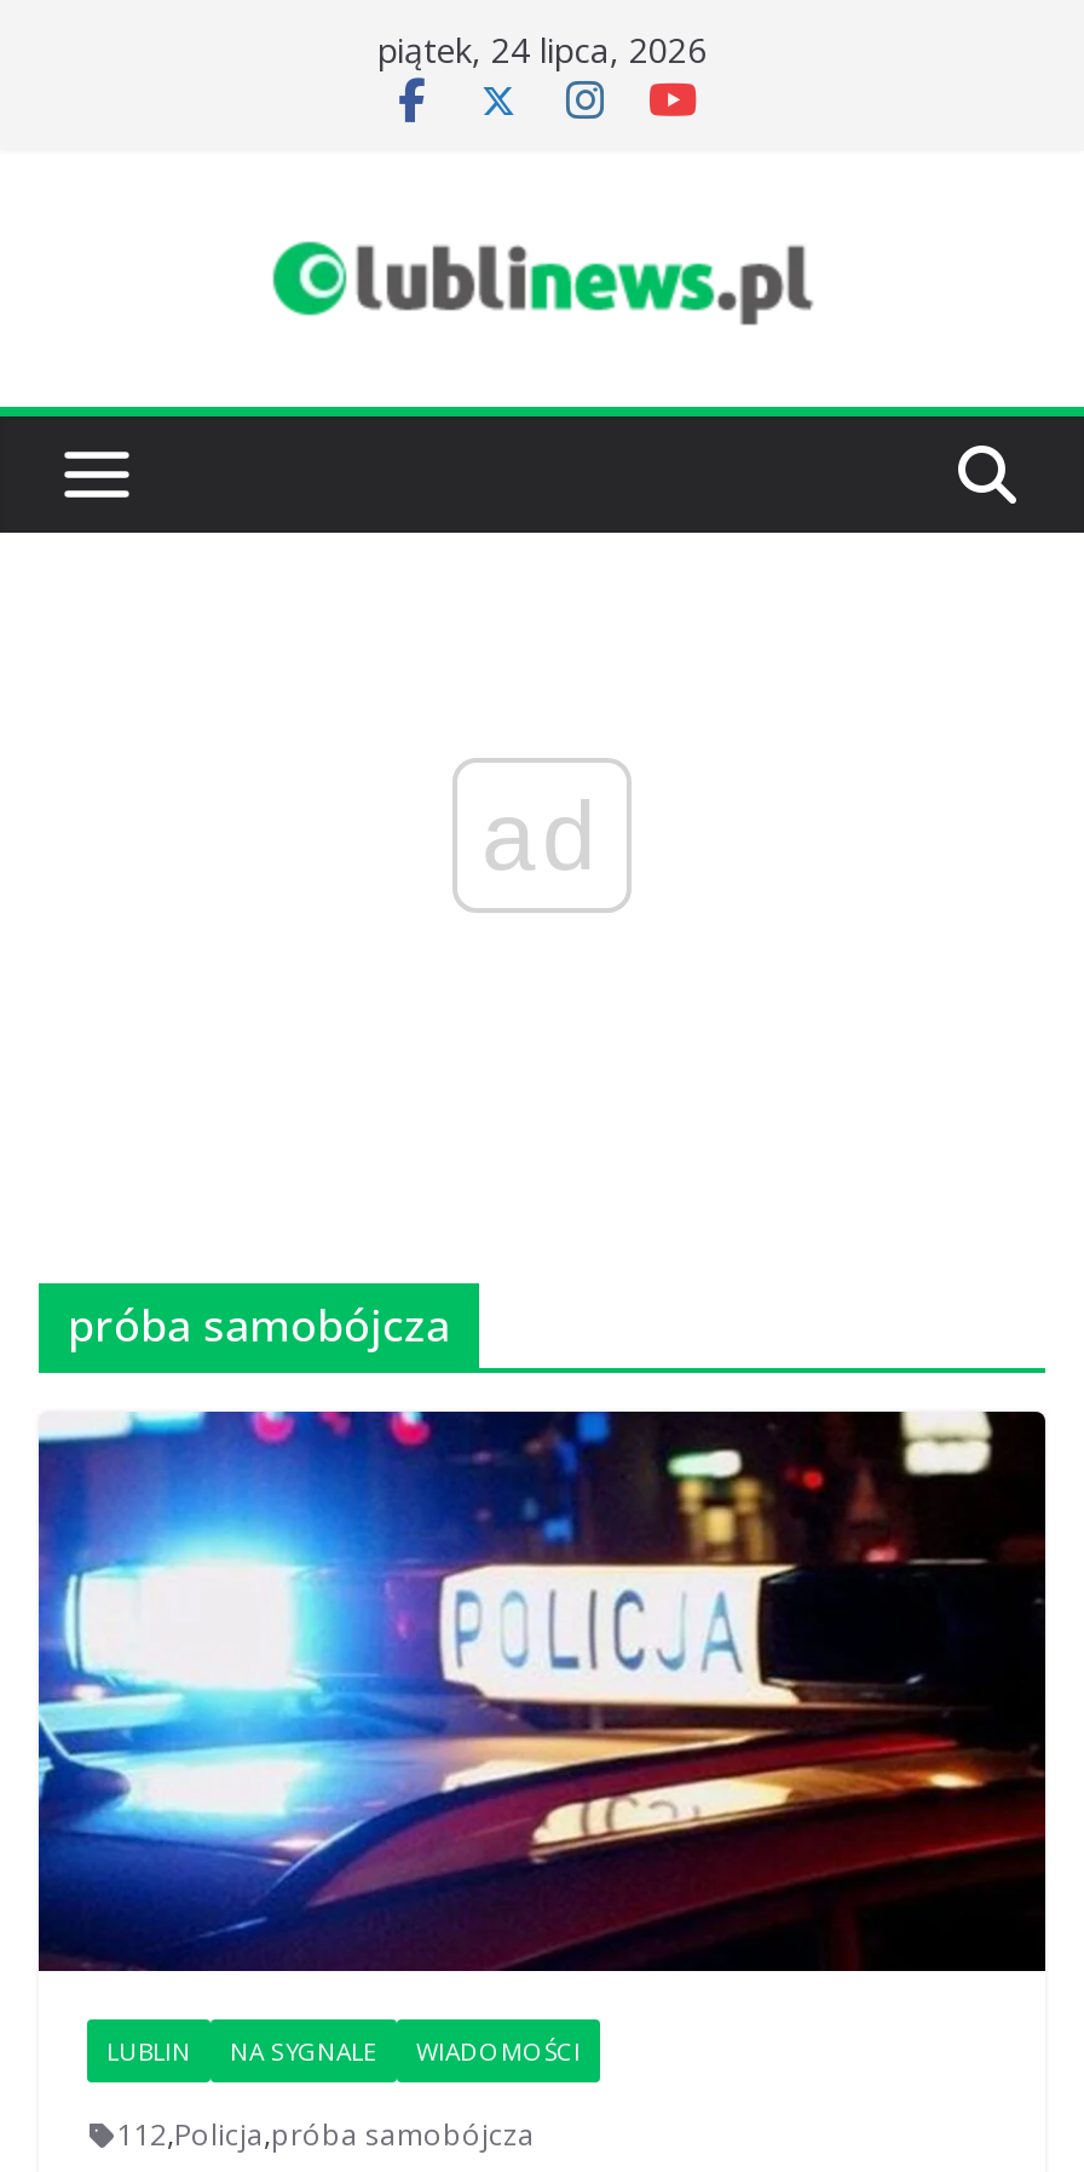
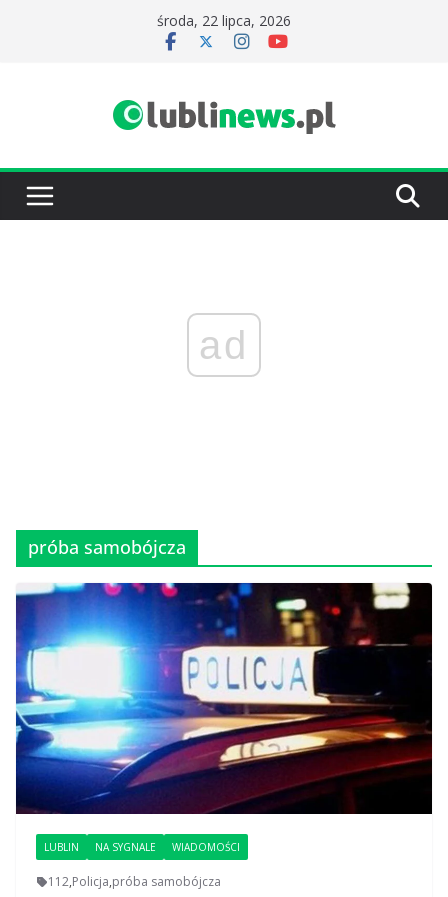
[377,27,707,73] piątek, 24 lipca, 2026 -> [157,11,291,30] środa, 22 lipca, 2026

